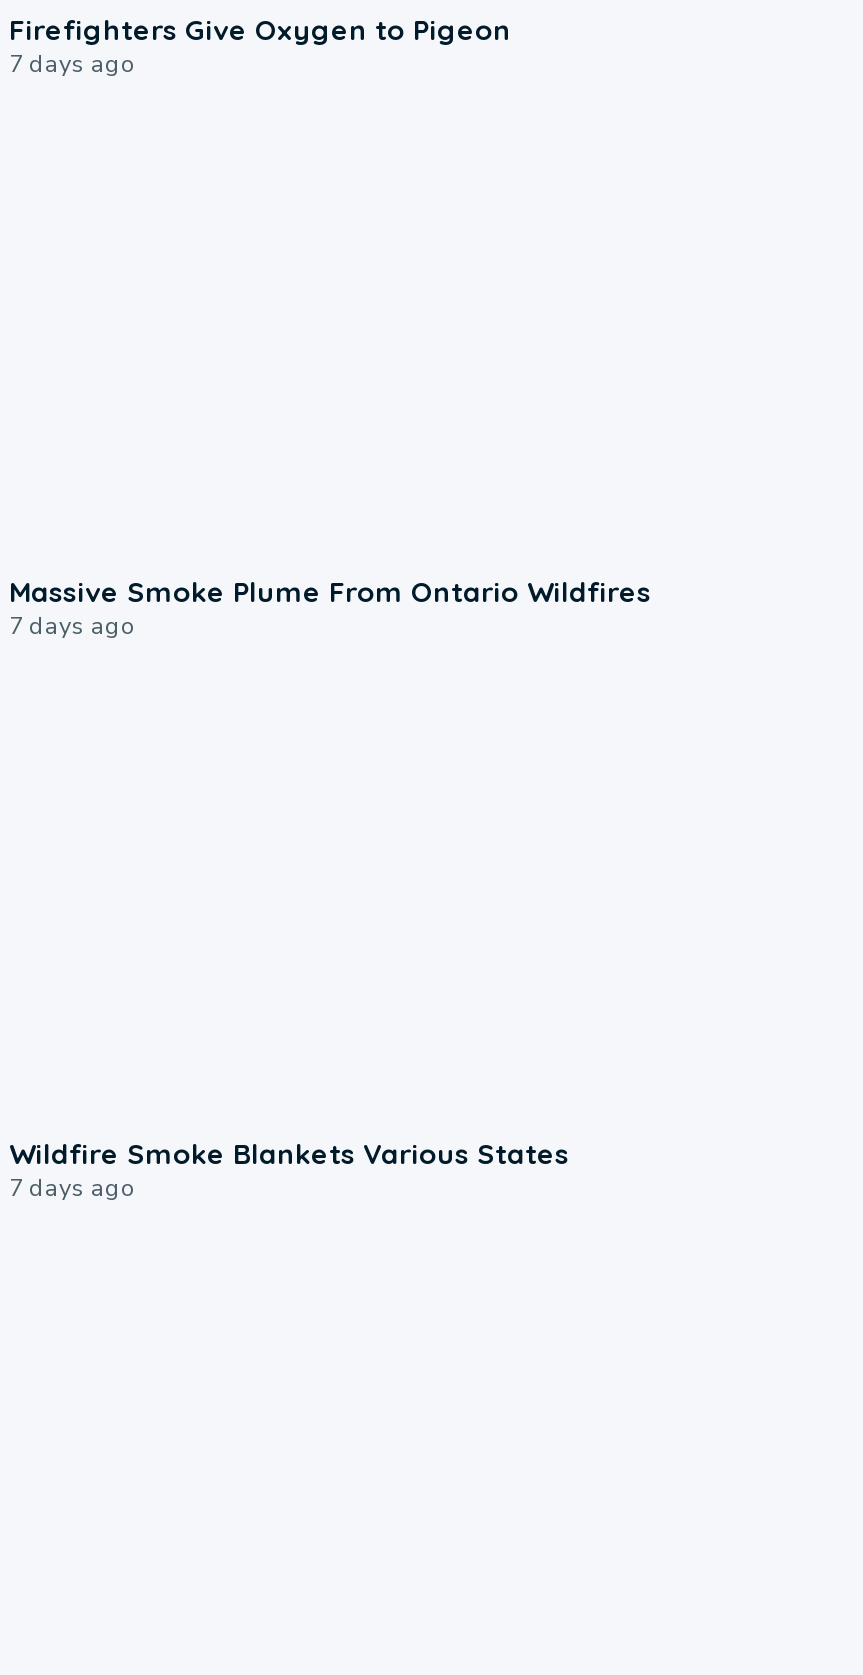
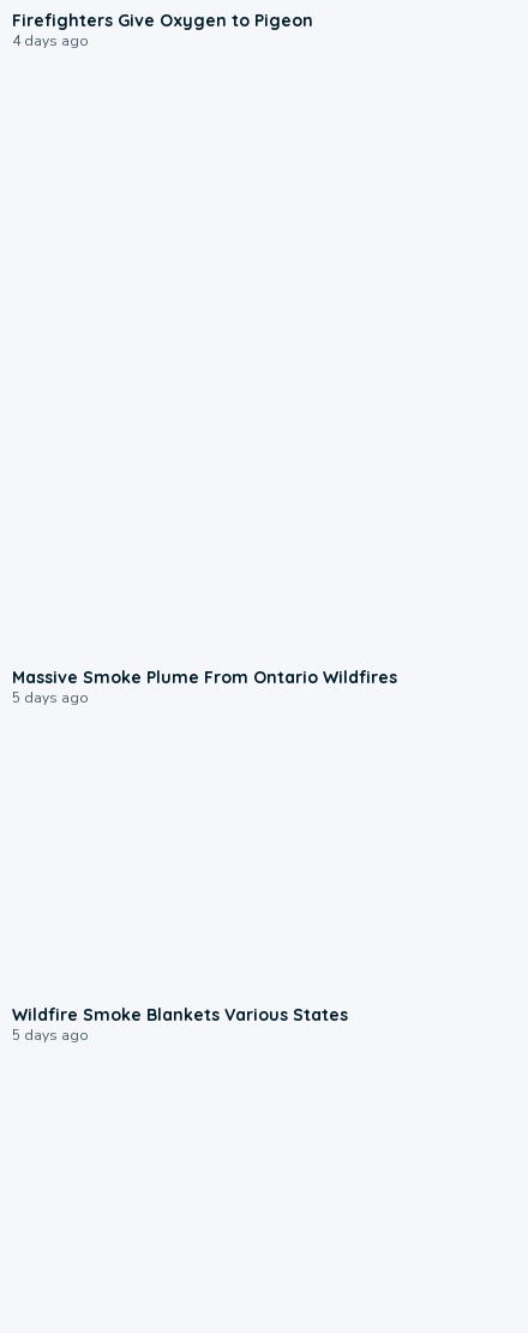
[9,48,137,80] 7 days ago -> [12,31,89,51] 4 days ago
[9,610,137,642] 7 days ago -> [12,688,89,708] 5 days ago
[9,1172,137,1204] 7 days ago -> [12,1026,89,1045] 5 days ago

